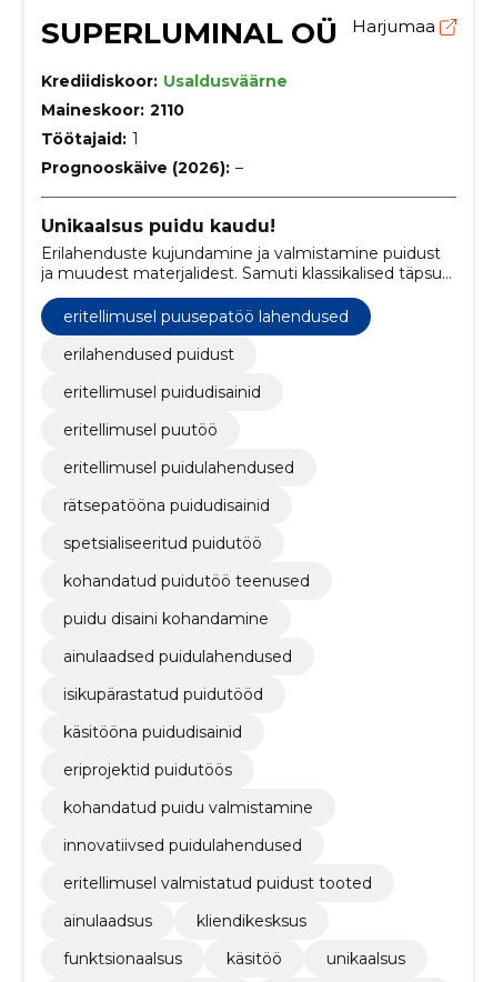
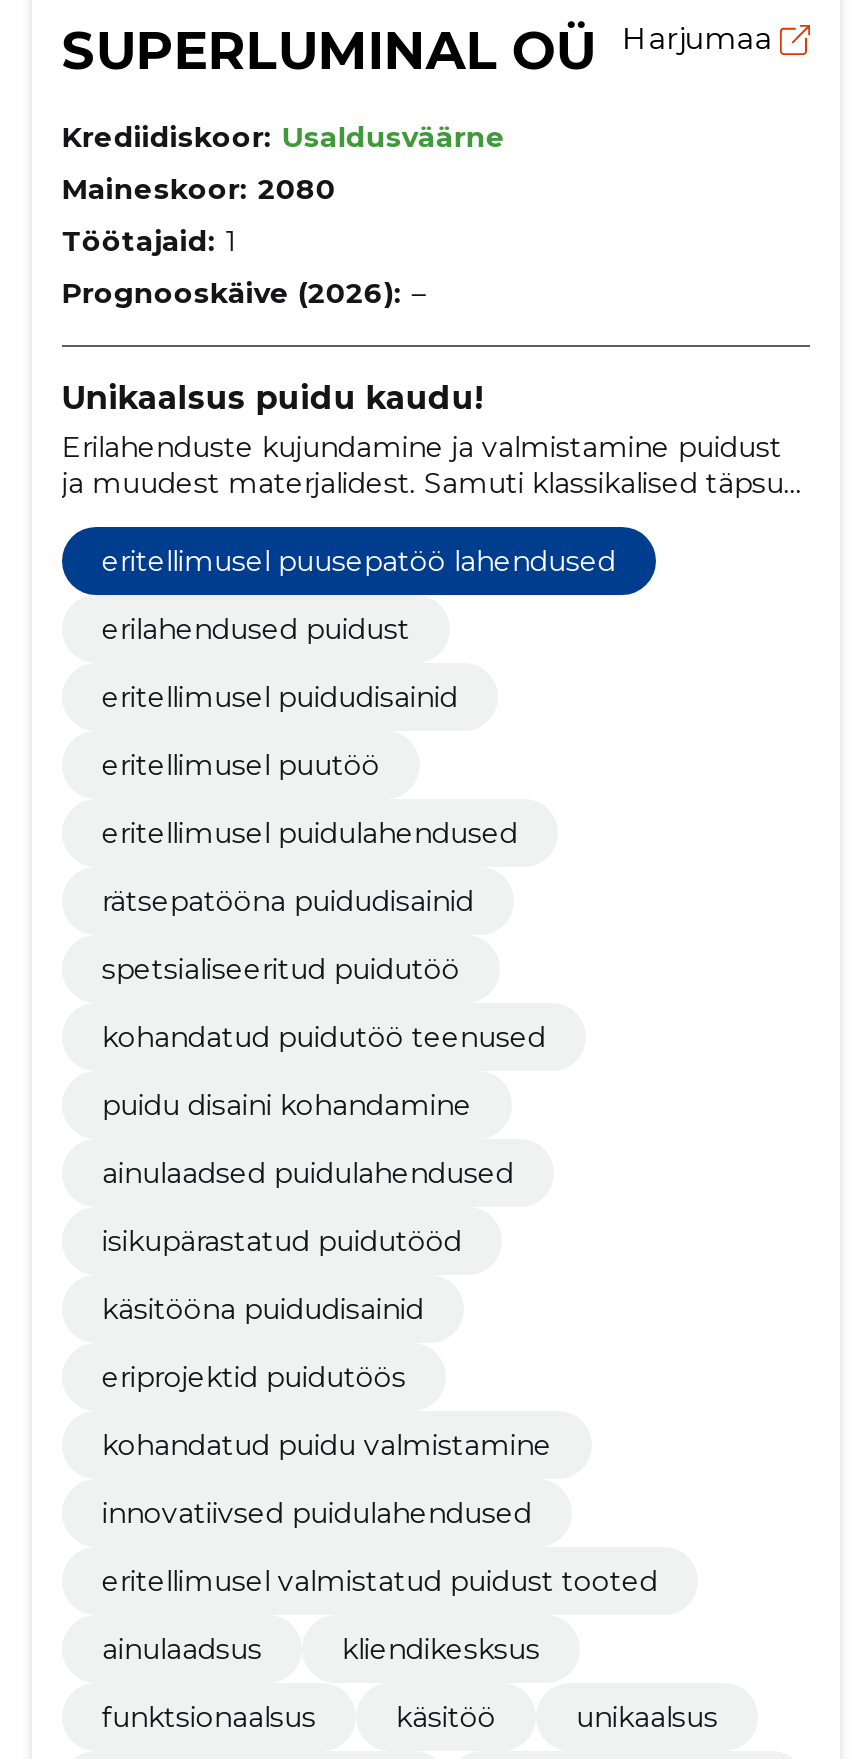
[41,100,184,120] Maineskoor: 2110 -> [62,171,336,207] Maineskoor: 2080

